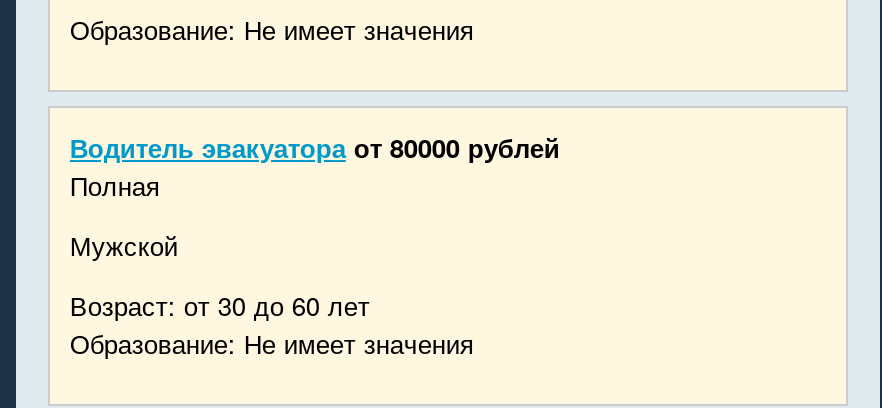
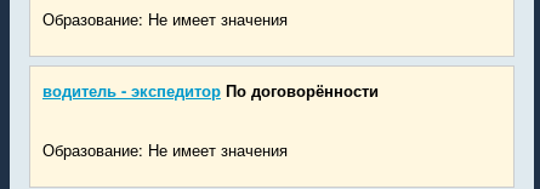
[70,128,560,324] Водитель эвакуатора от 80000 рублей | Полная | Мужской | Возраст: от 30 до 60 лет -> [42,79,378,102] водитель - экспедитор По договорённости

